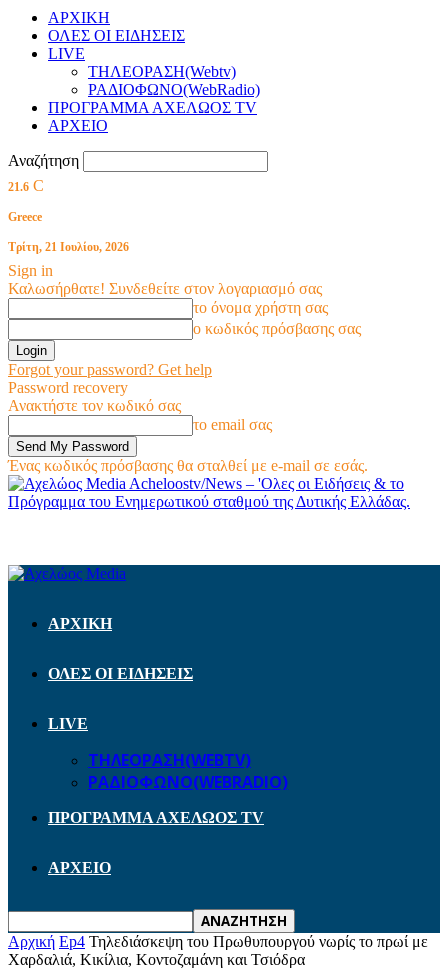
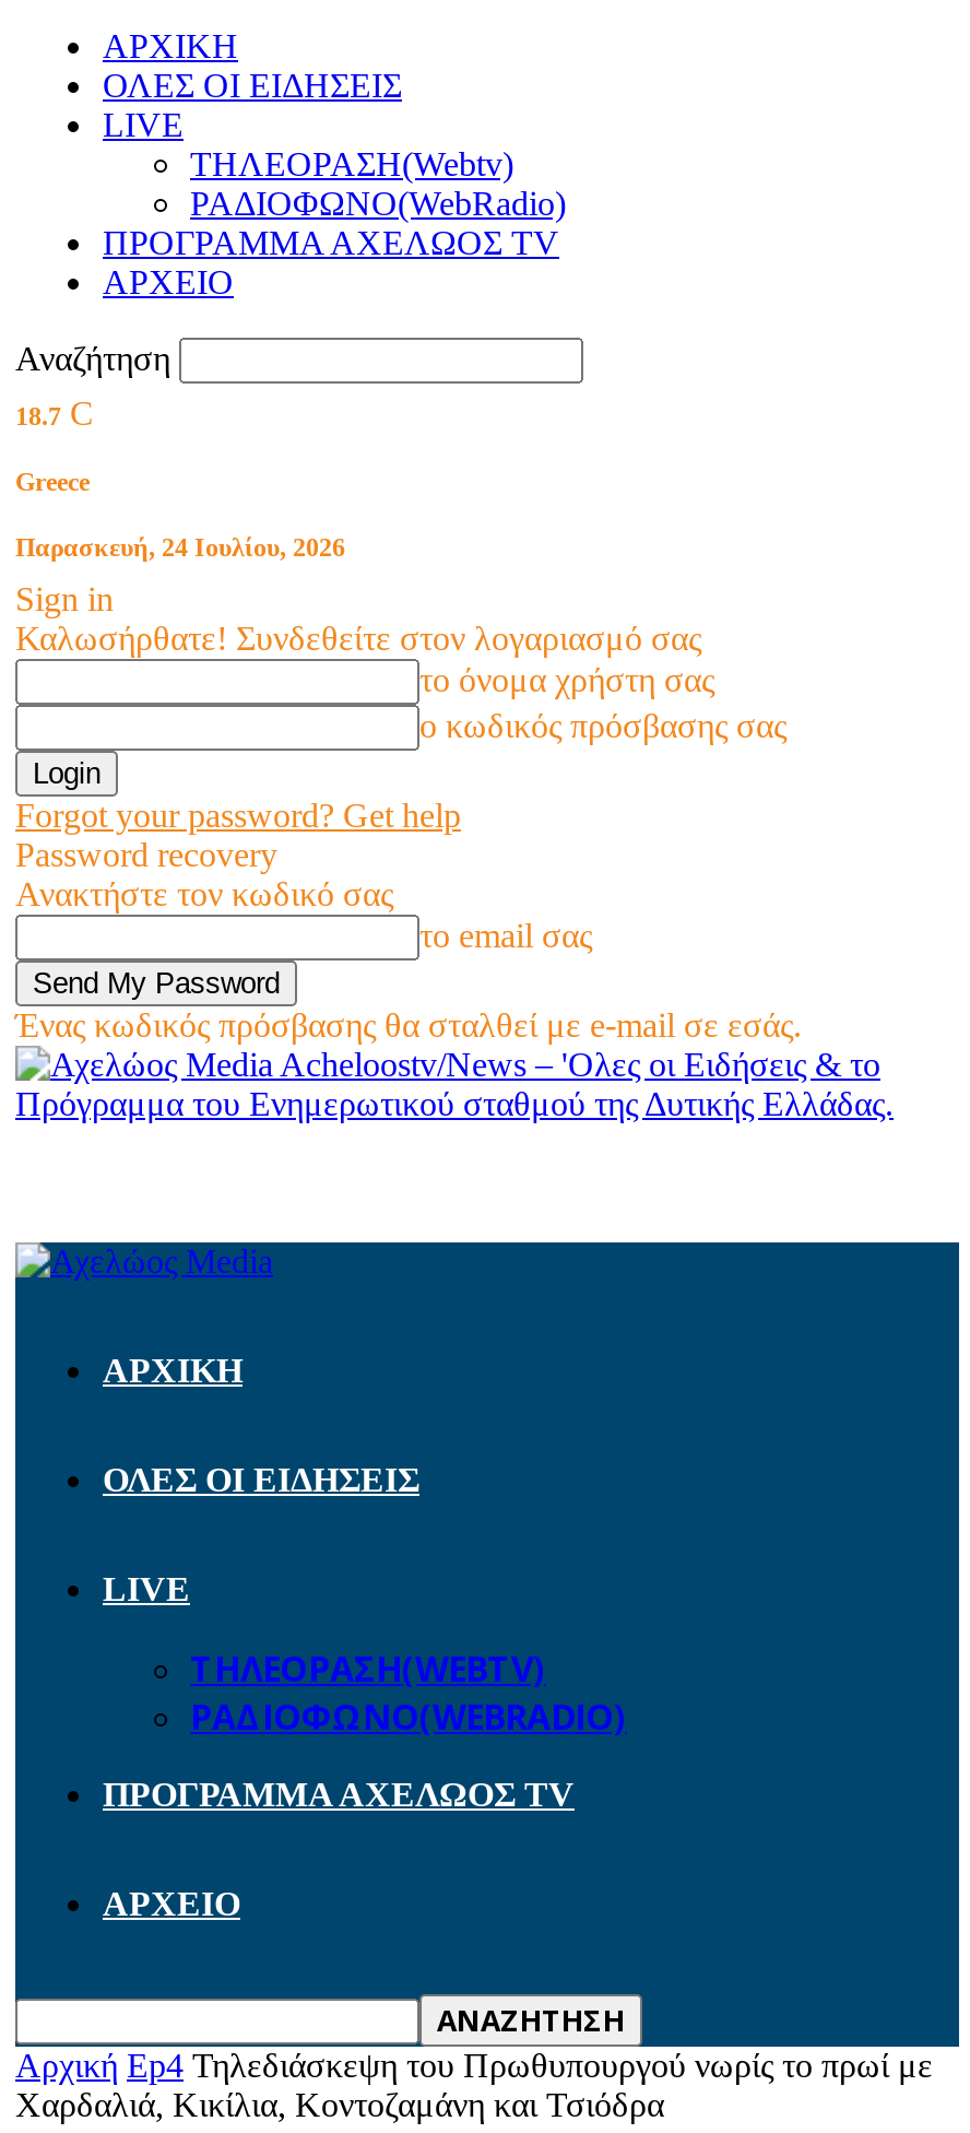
[8,177,44,194] 21.6 C -> [15,394,94,432] 18.7 C
[8,240,129,254] Τρίτη, 21 Ιουλίου, 2026 -> [15,532,345,563] Παρασκευή, 24 Ιουλίου, 2026

